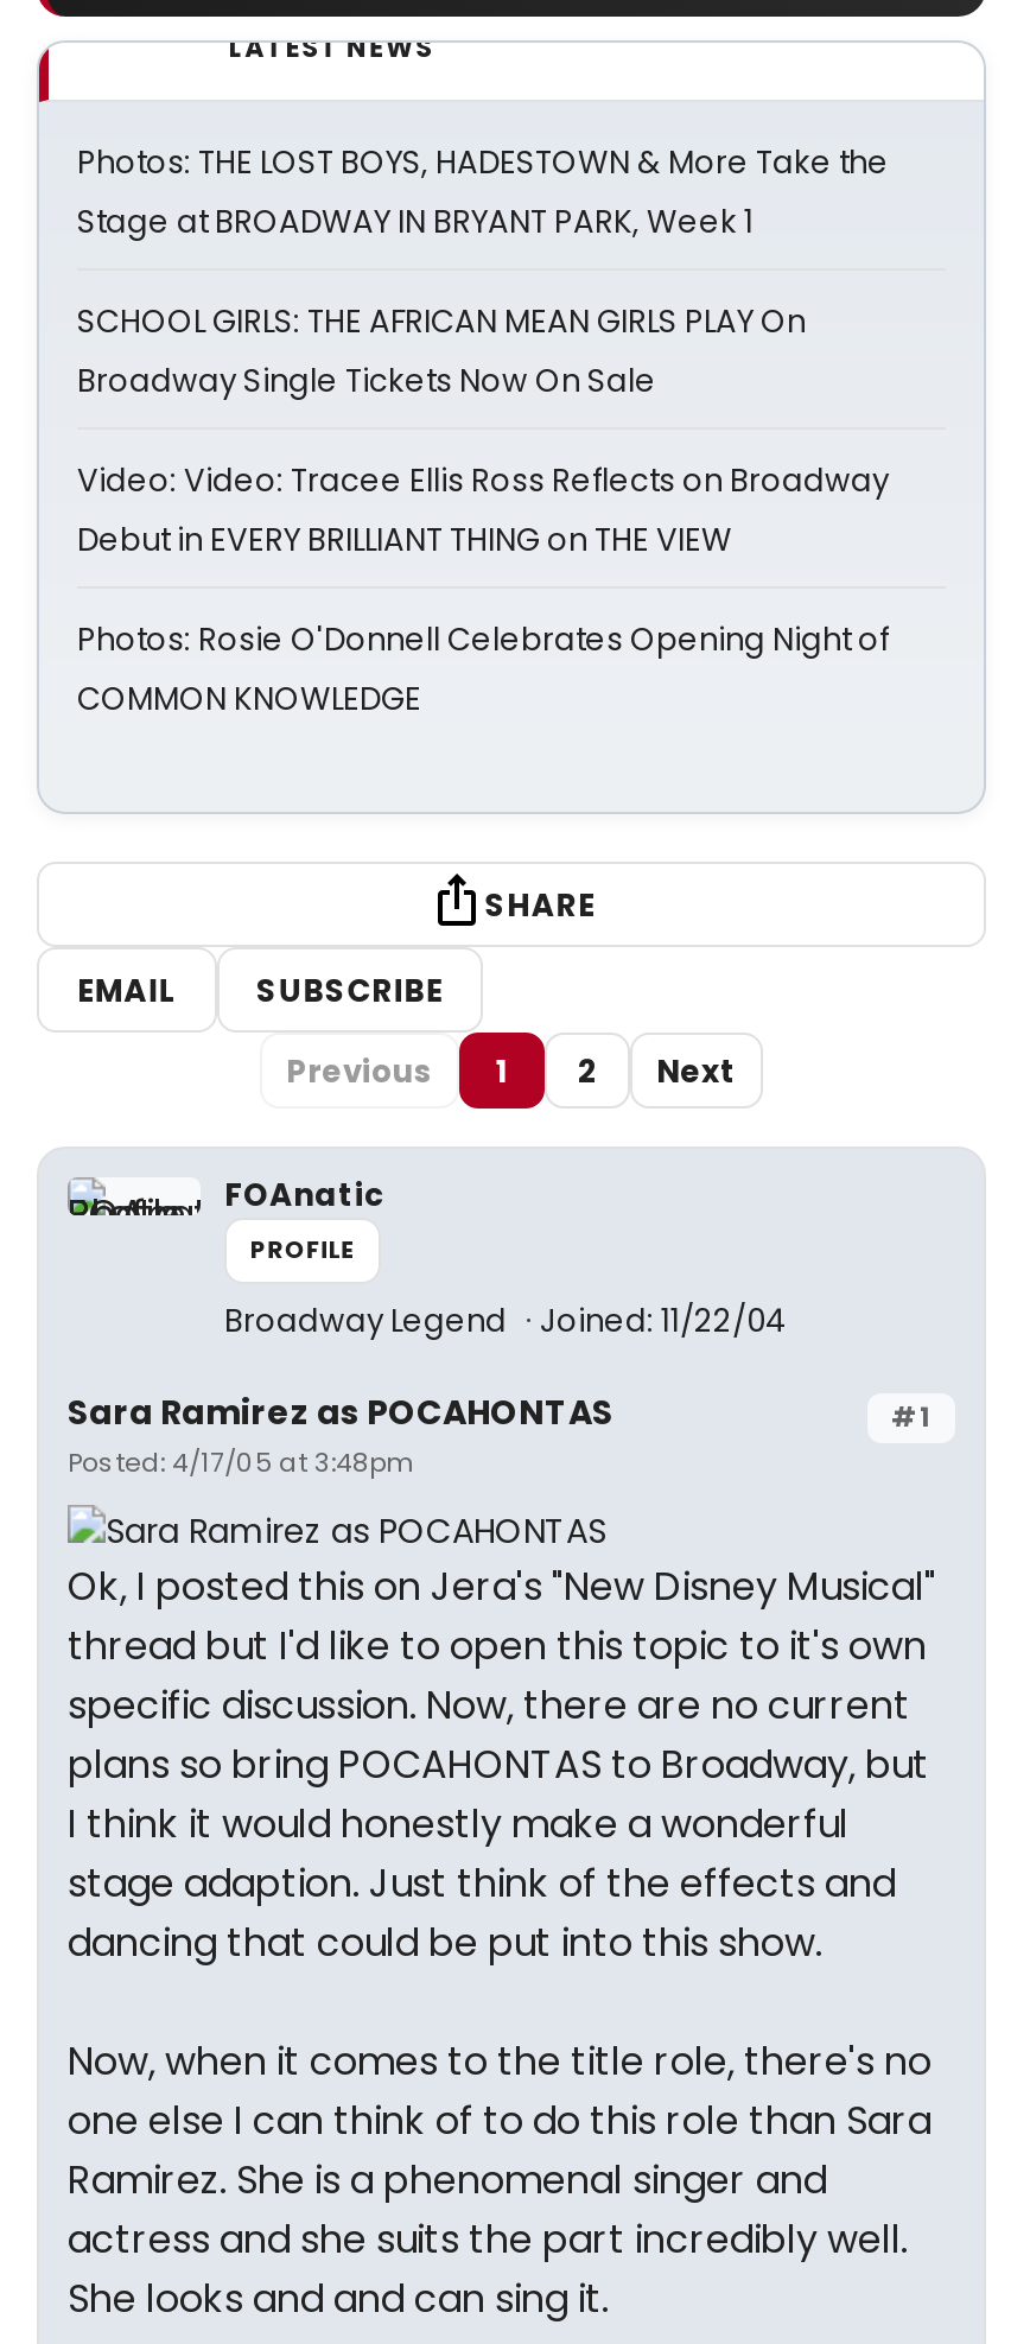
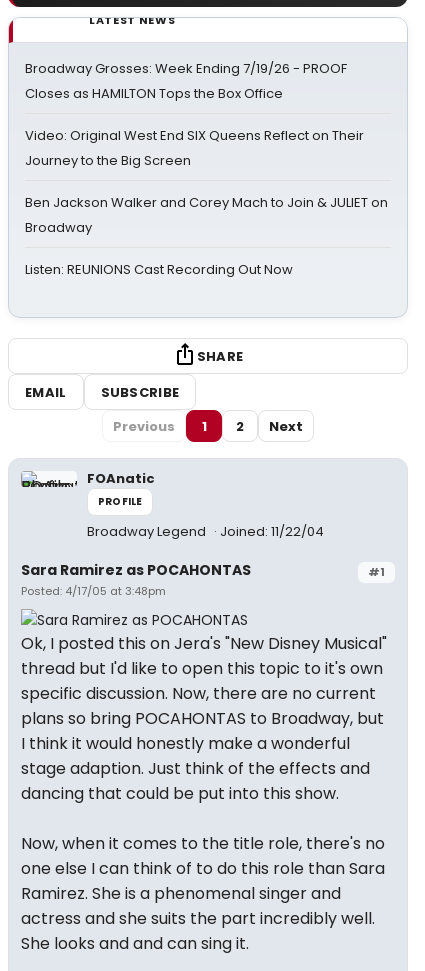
[77,140,889,244] Photos: THE LOST BOYS, HADESTOWN & More Take the | Stage at BROADWAY IN BRYANT PARK, Week 1 -> [25,59,347,103] Broadway Grosses: Week Ending 7/19/26 - PROOF | Closes as HAMILTON Tops the Box Office
[77,299,806,404] SCHOOL GIRLS: THE AFRICAN MEAN GIRLS PLAY On | Broadway Single Tickets Now On Sale -> [25,126,364,170] Video: Original West End SIX Queens Reflect on Their | Journey to the Big Screen
[77,458,889,563] Video: Video: Tracee Ellis Ross Reflects on Broadway | Debut in EVERY BRILLIANT THING on THE VIEW -> [25,193,388,237] Ben Jackson Walker and Corey Mach to Join & JULIET on | Broadway
[77,617,889,722] Photos: Rosie O'Donnell Celebrates Opening Night of | COMMON KNOWLEDGE -> [25,260,293,279] Listen: REUNIONS Cast Recording Out Now

